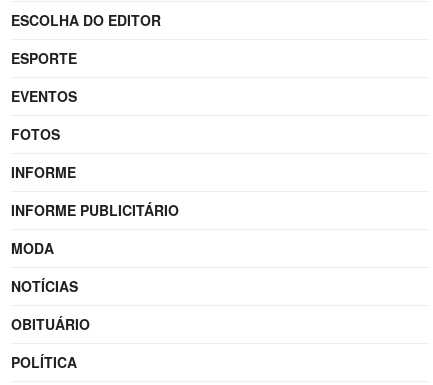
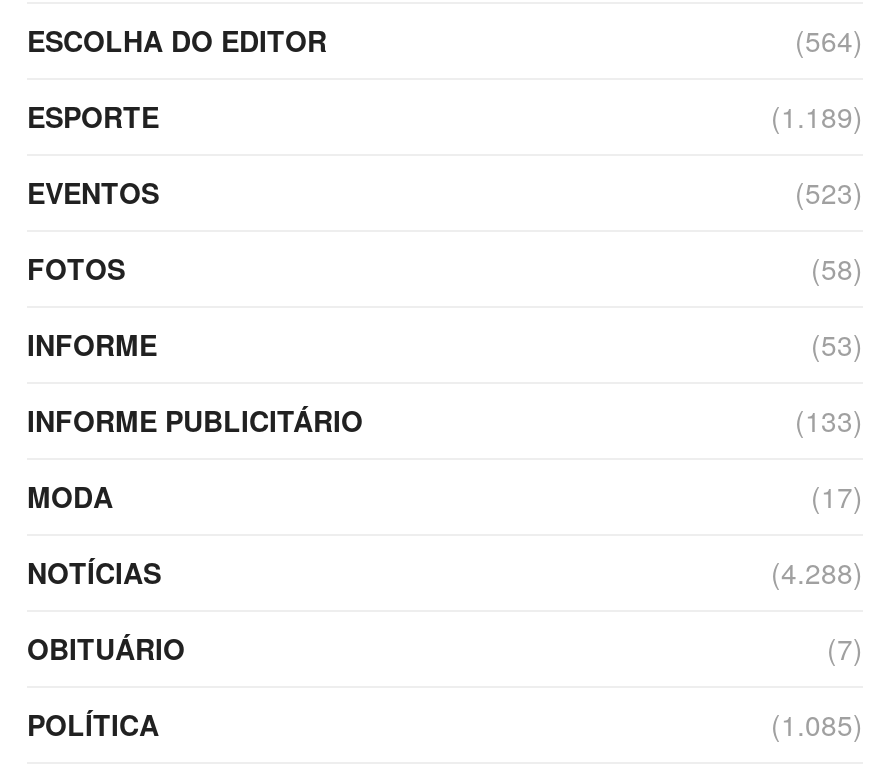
none -> [795,19,863,59] (564)
none -> [771,95,863,135] (1.189)
none -> [795,171,863,211] (523)
none -> [811,247,863,287] (58)
none -> [811,323,863,363] (53)
none -> [795,399,863,439] (133)
none -> [811,475,863,515] (17)
none -> [771,551,863,591] (4.288)
none -> [827,627,863,667] (7)
none -> [771,703,863,743] (1.085)

